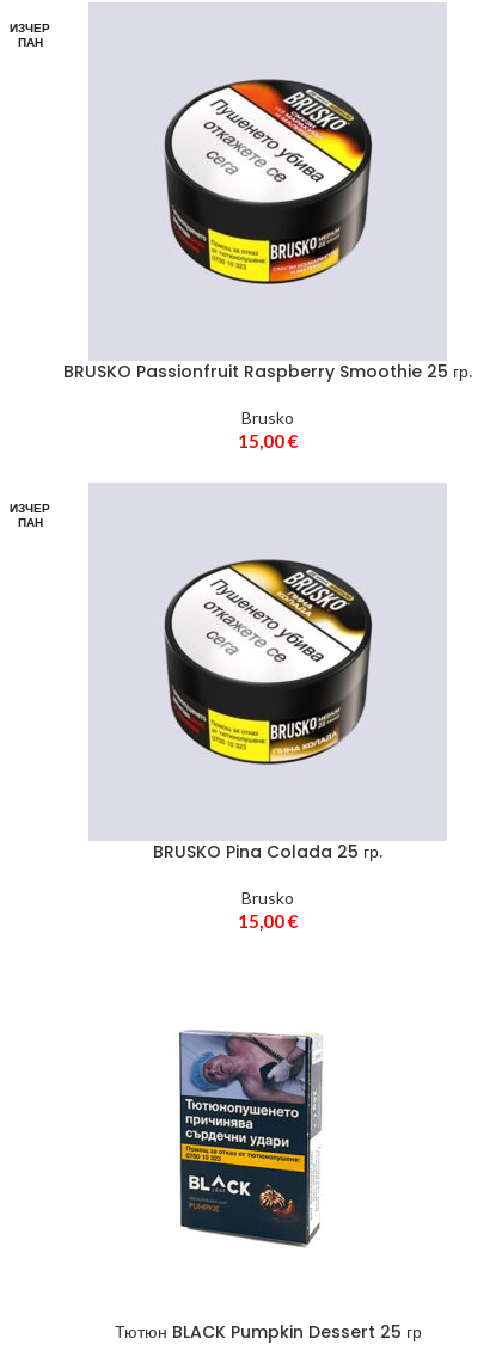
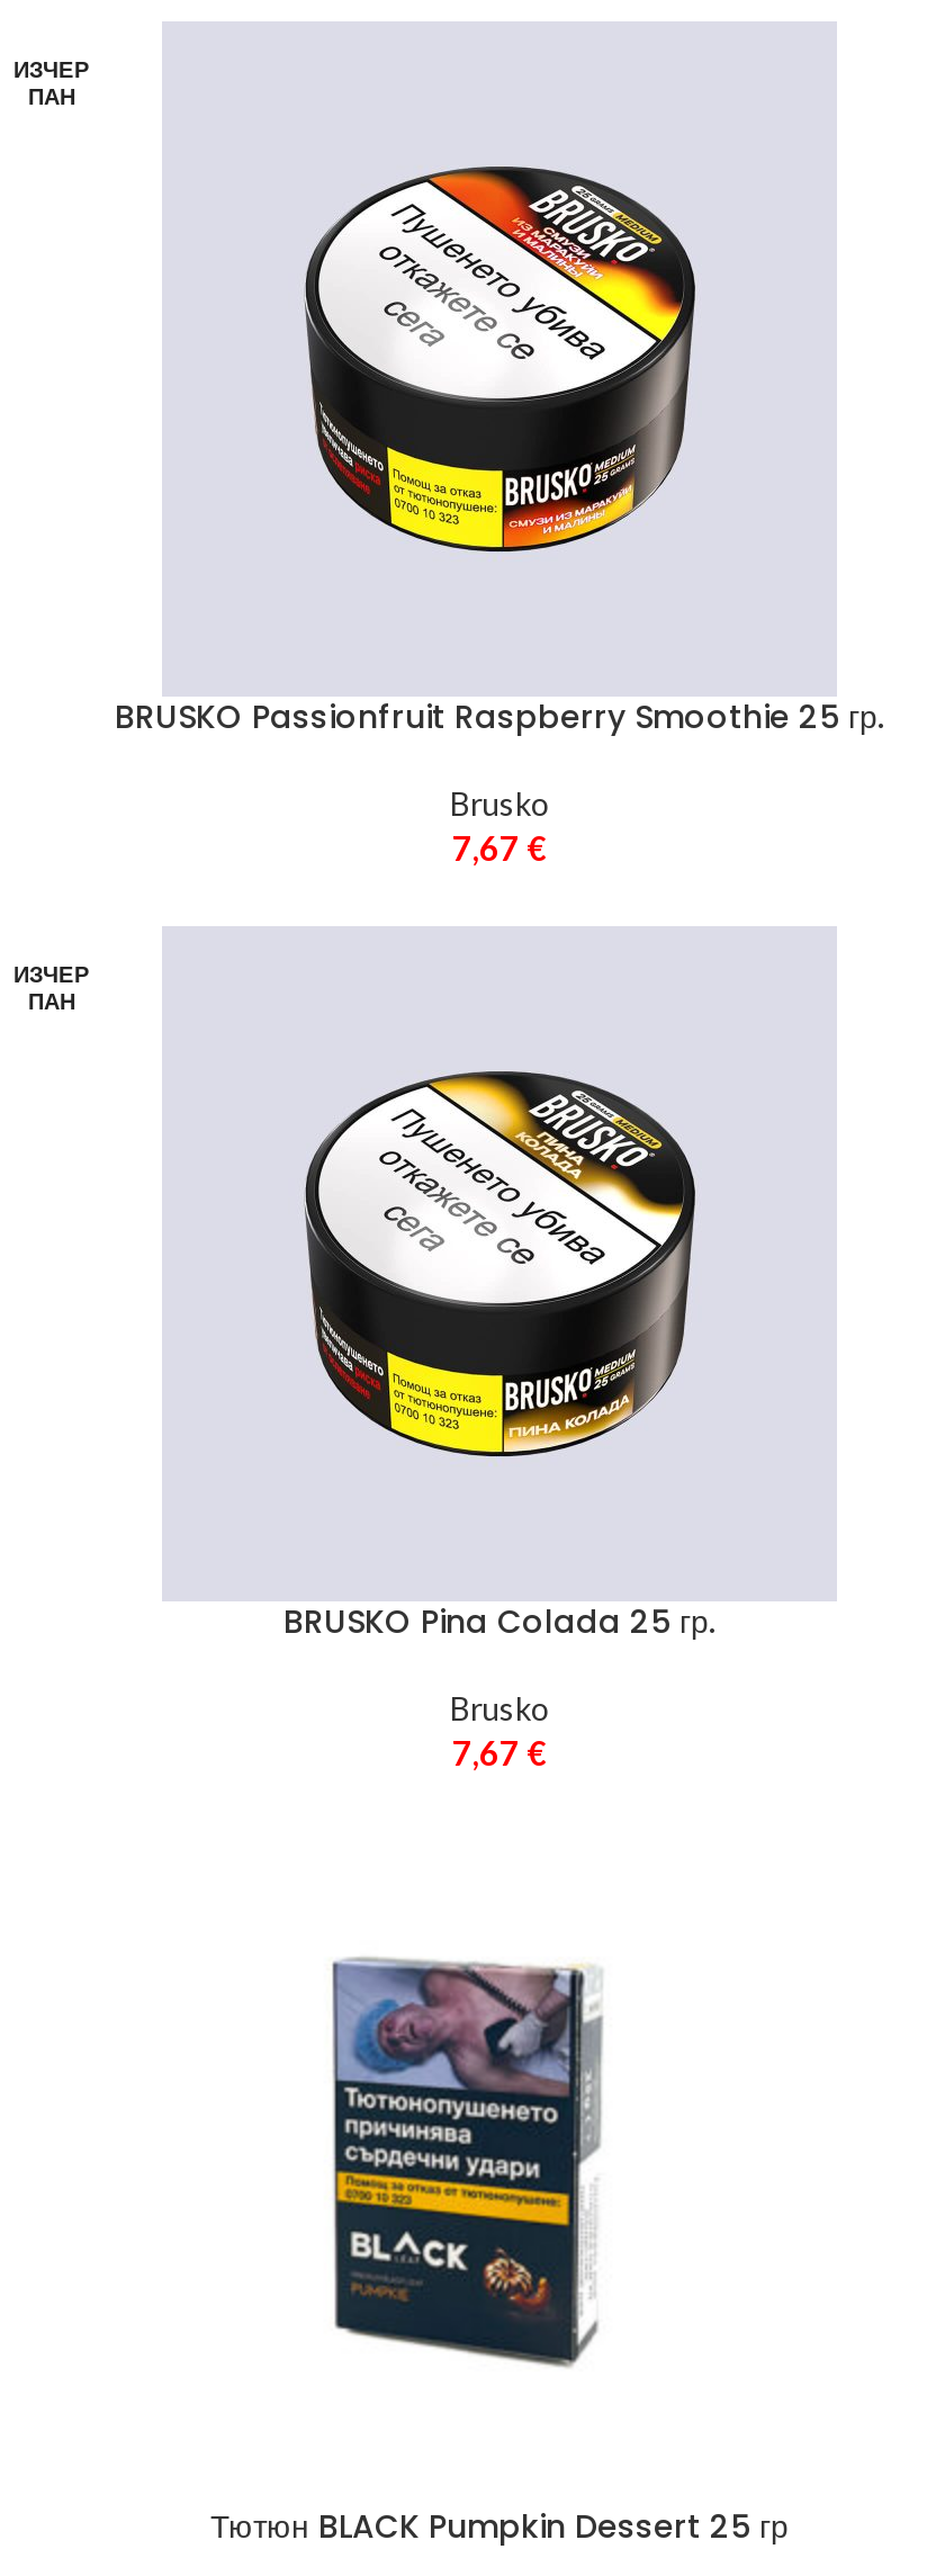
[237,430,298,452] 15,00 € -> [452,827,547,868] 7,67 €
[237,910,298,932] 15,00 € -> [452,1732,547,1772] 7,67 €

